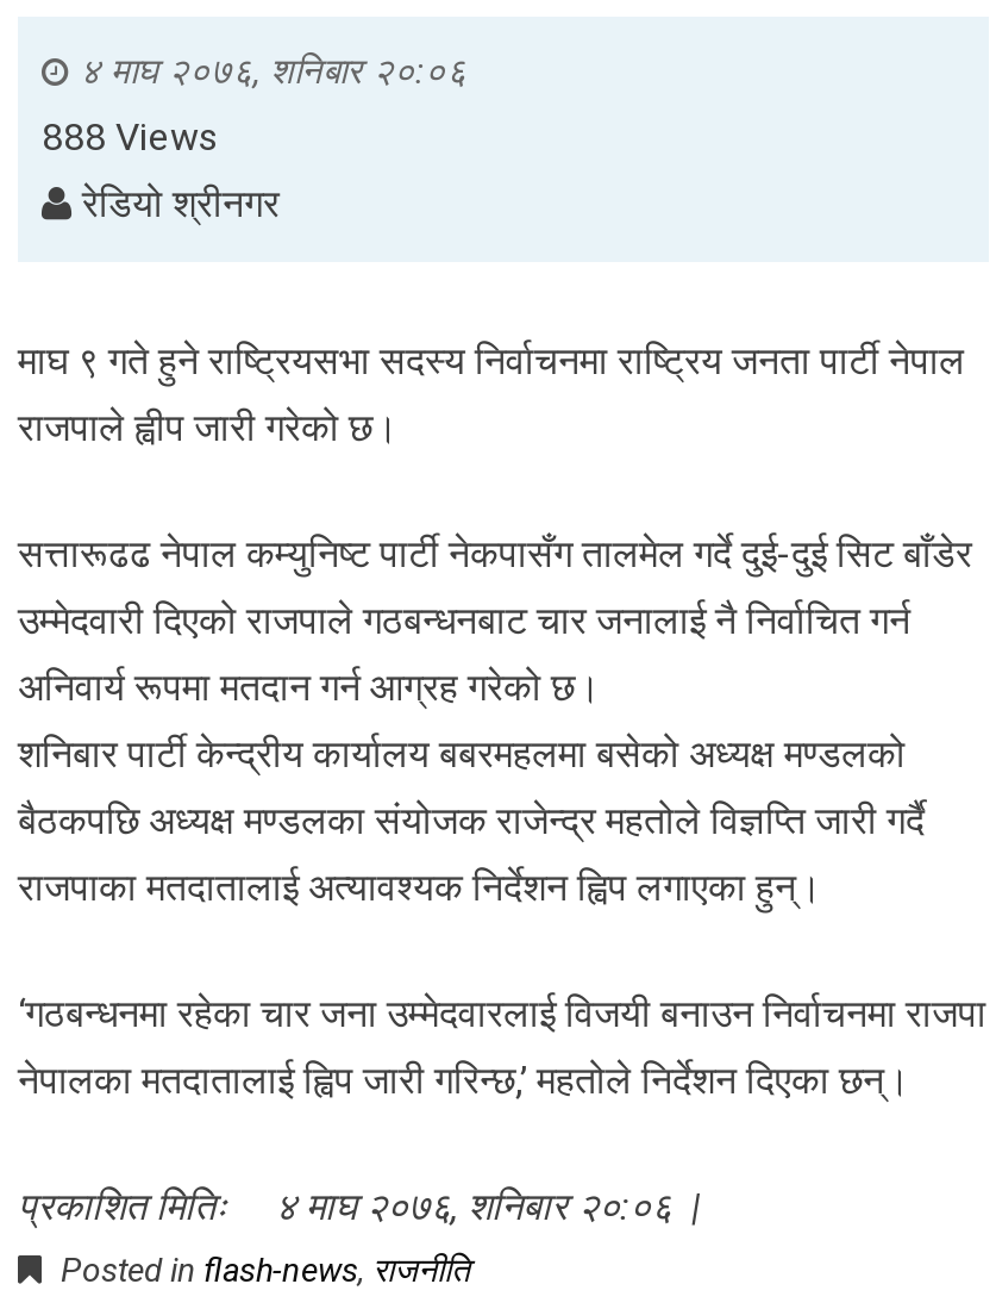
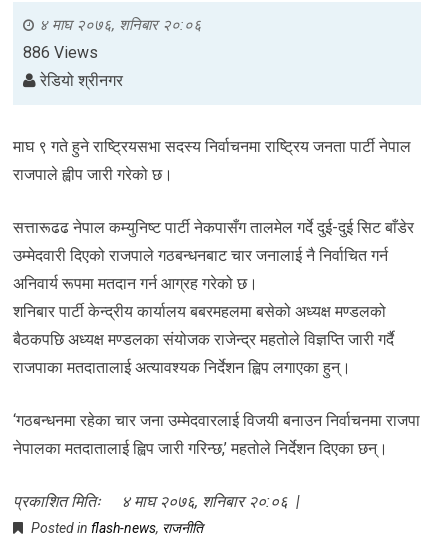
[42,115,220,160] 888 Views -> [23,43,98,62] 886 Views

